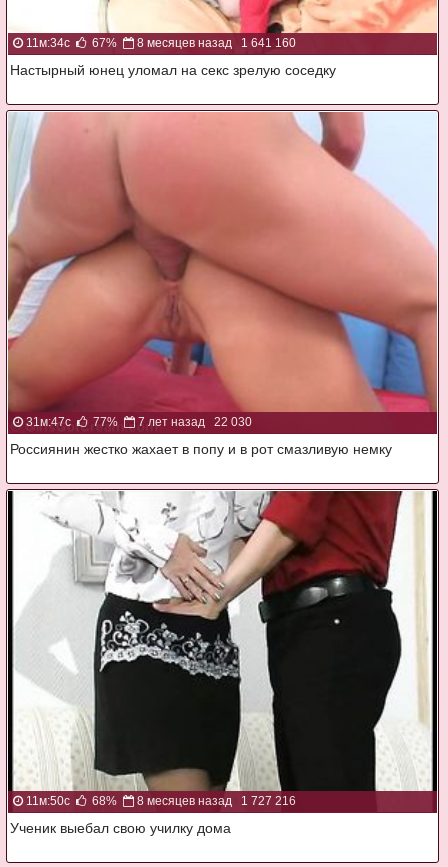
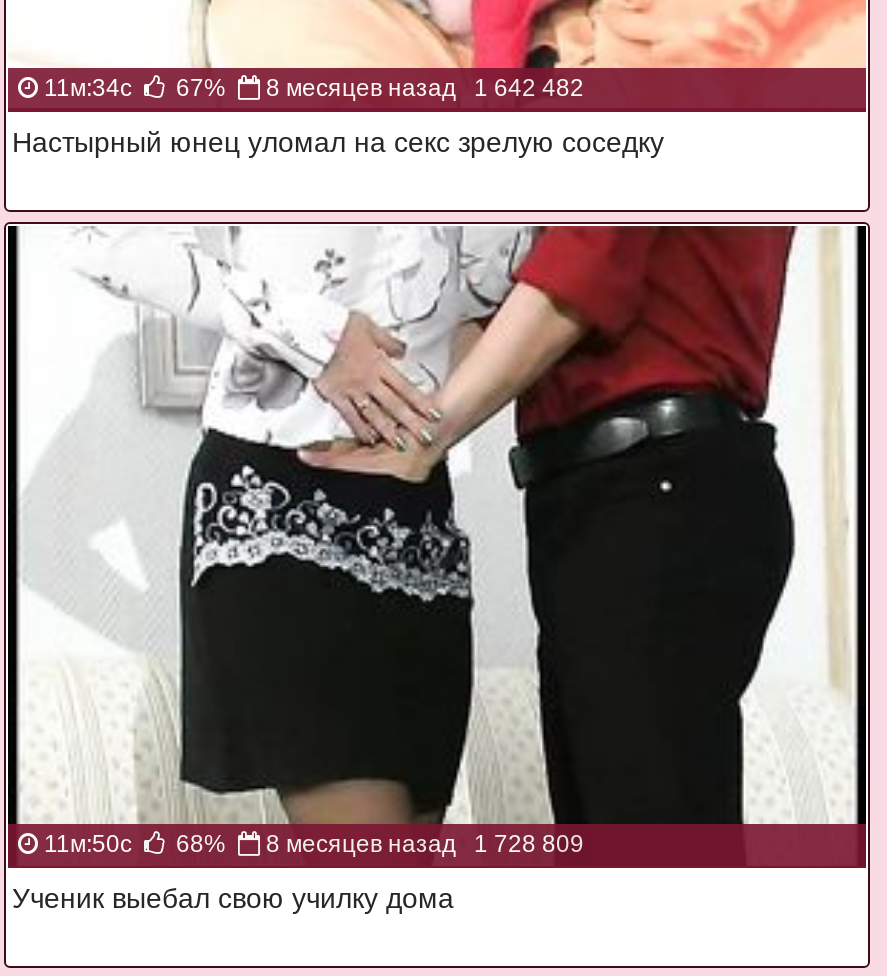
[137,36,296,50] 8 месяцев назад 1 641 160 -> [266,73,584,101] 8 месяцев назад 1 642 482
[8,112,438,457] [image] | 31м:47с | 77% | 7 лет назад 22 030 | Россиянин жестко жахает в попу и в рот смазливую немку -> none
[137,794,296,808] 8 месяцев назад 1 727 216 -> [266,831,584,859] 8 месяцев назад 1 728 809

